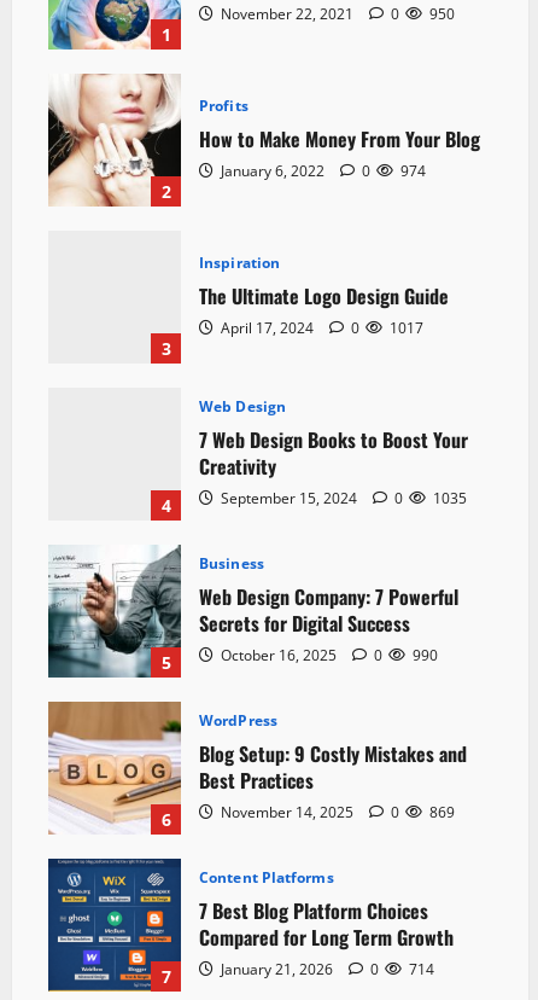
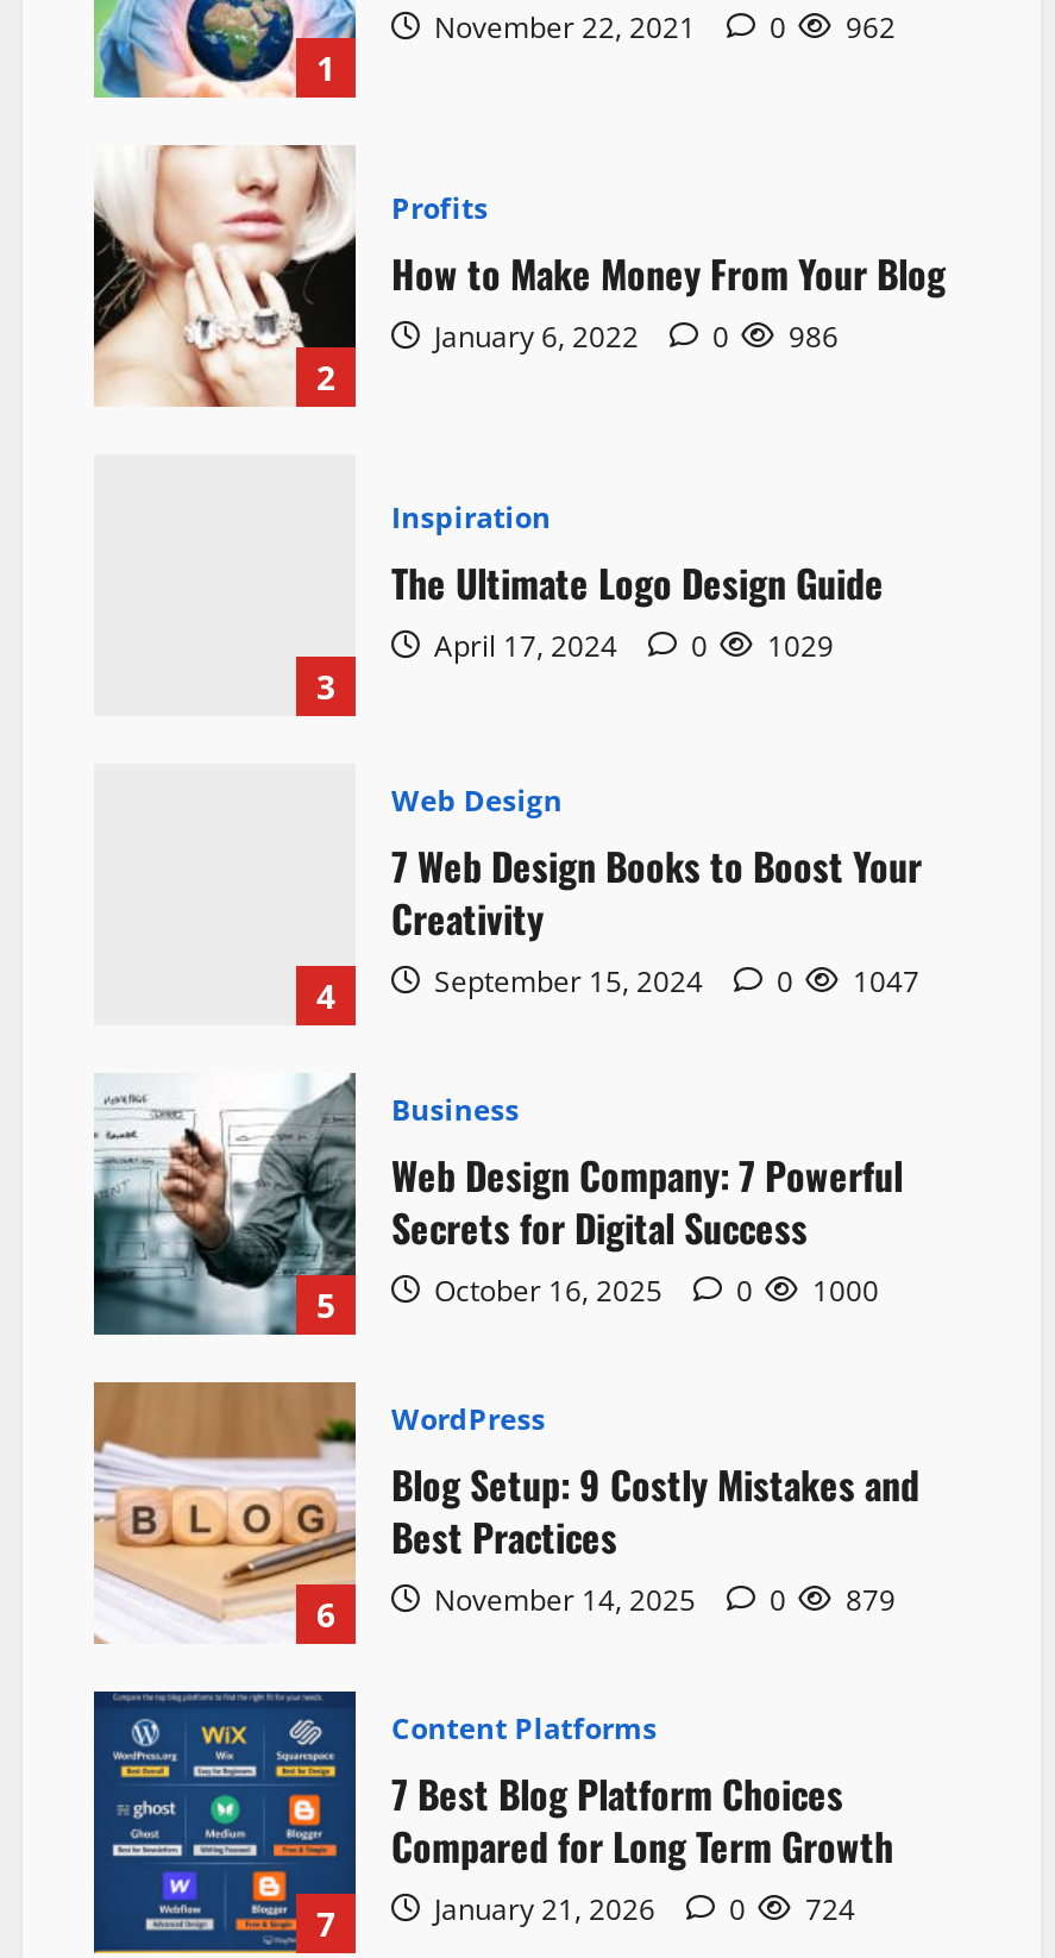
[217,4,455,24] November 22, 2021 0 950 -> [427,7,896,48] November 22, 2021 0 962
[217,161,426,181] January 6, 2022 0 974 -> [427,316,839,357] January 6, 2022 0 986
[217,318,423,338] April 17, 2024 0 1017 -> [427,626,834,666] April 17, 2024 0 1029
[217,488,467,508] September 15, 2024 0 1035 -> [427,961,919,1002] September 15, 2024 0 1047
[217,645,438,665] October 16, 2025 0 990 -> [427,1270,879,1311] October 16, 2025 0 1000
[217,802,455,822] November 14, 2025 0 869 -> [427,1580,896,1620] November 14, 2025 0 879
[217,959,434,979] January 21, 2026 0 714 -> [427,1889,855,1929] January 21, 2026 0 724

